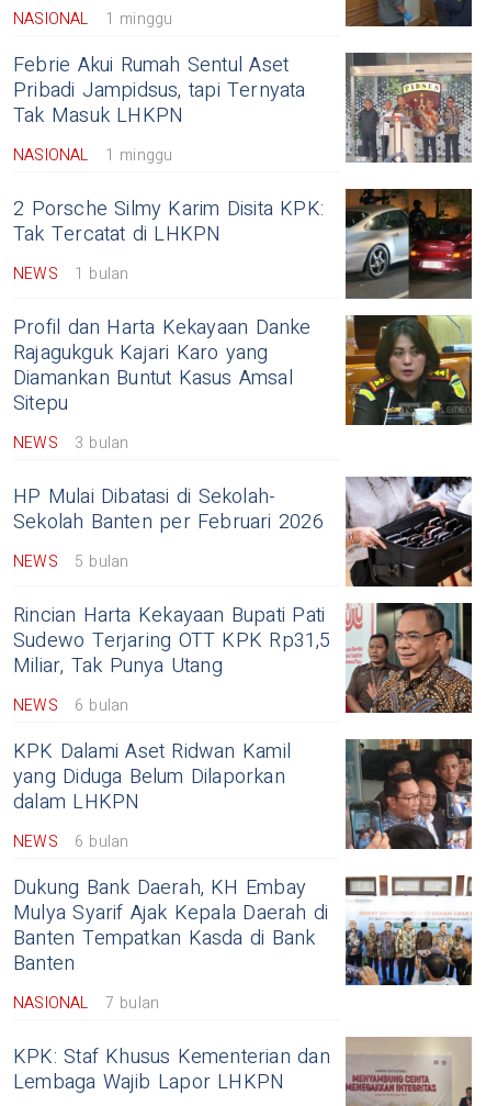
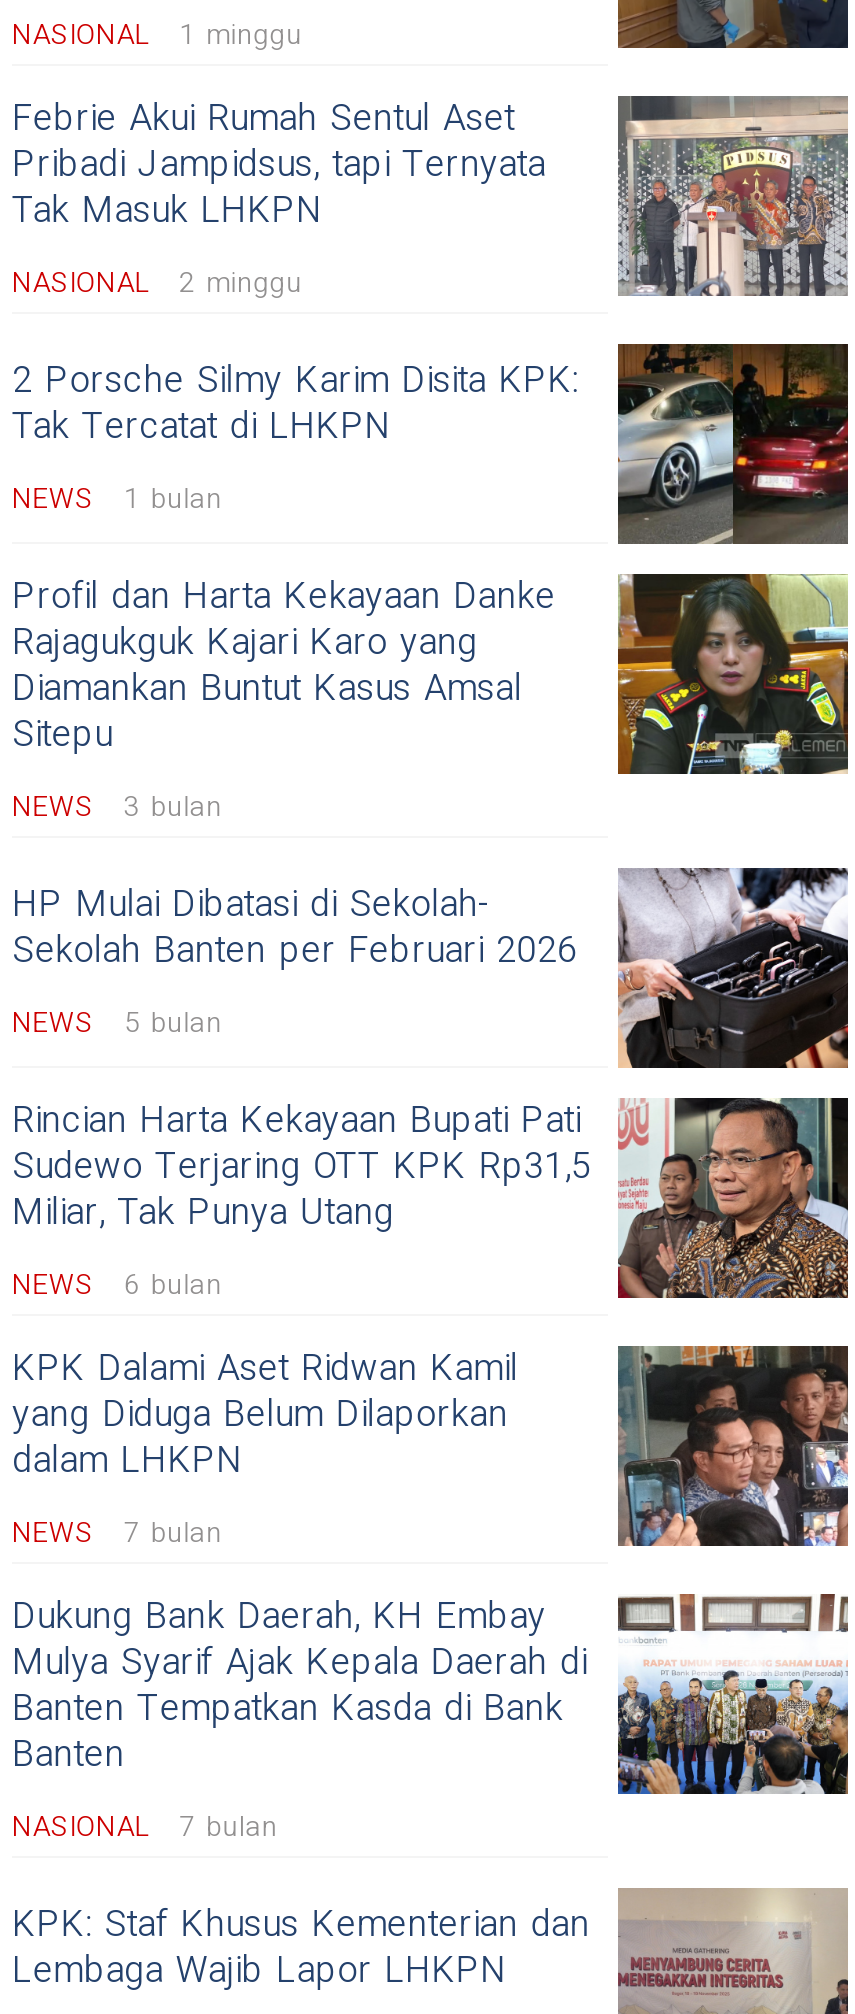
[13,144,173,167] NASIONAL 1 minggu -> [12,262,303,304] NASIONAL 2 minggu
[13,830,129,853] NEWS 6 bulan -> [12,1512,223,1554] NEWS 7 bulan

